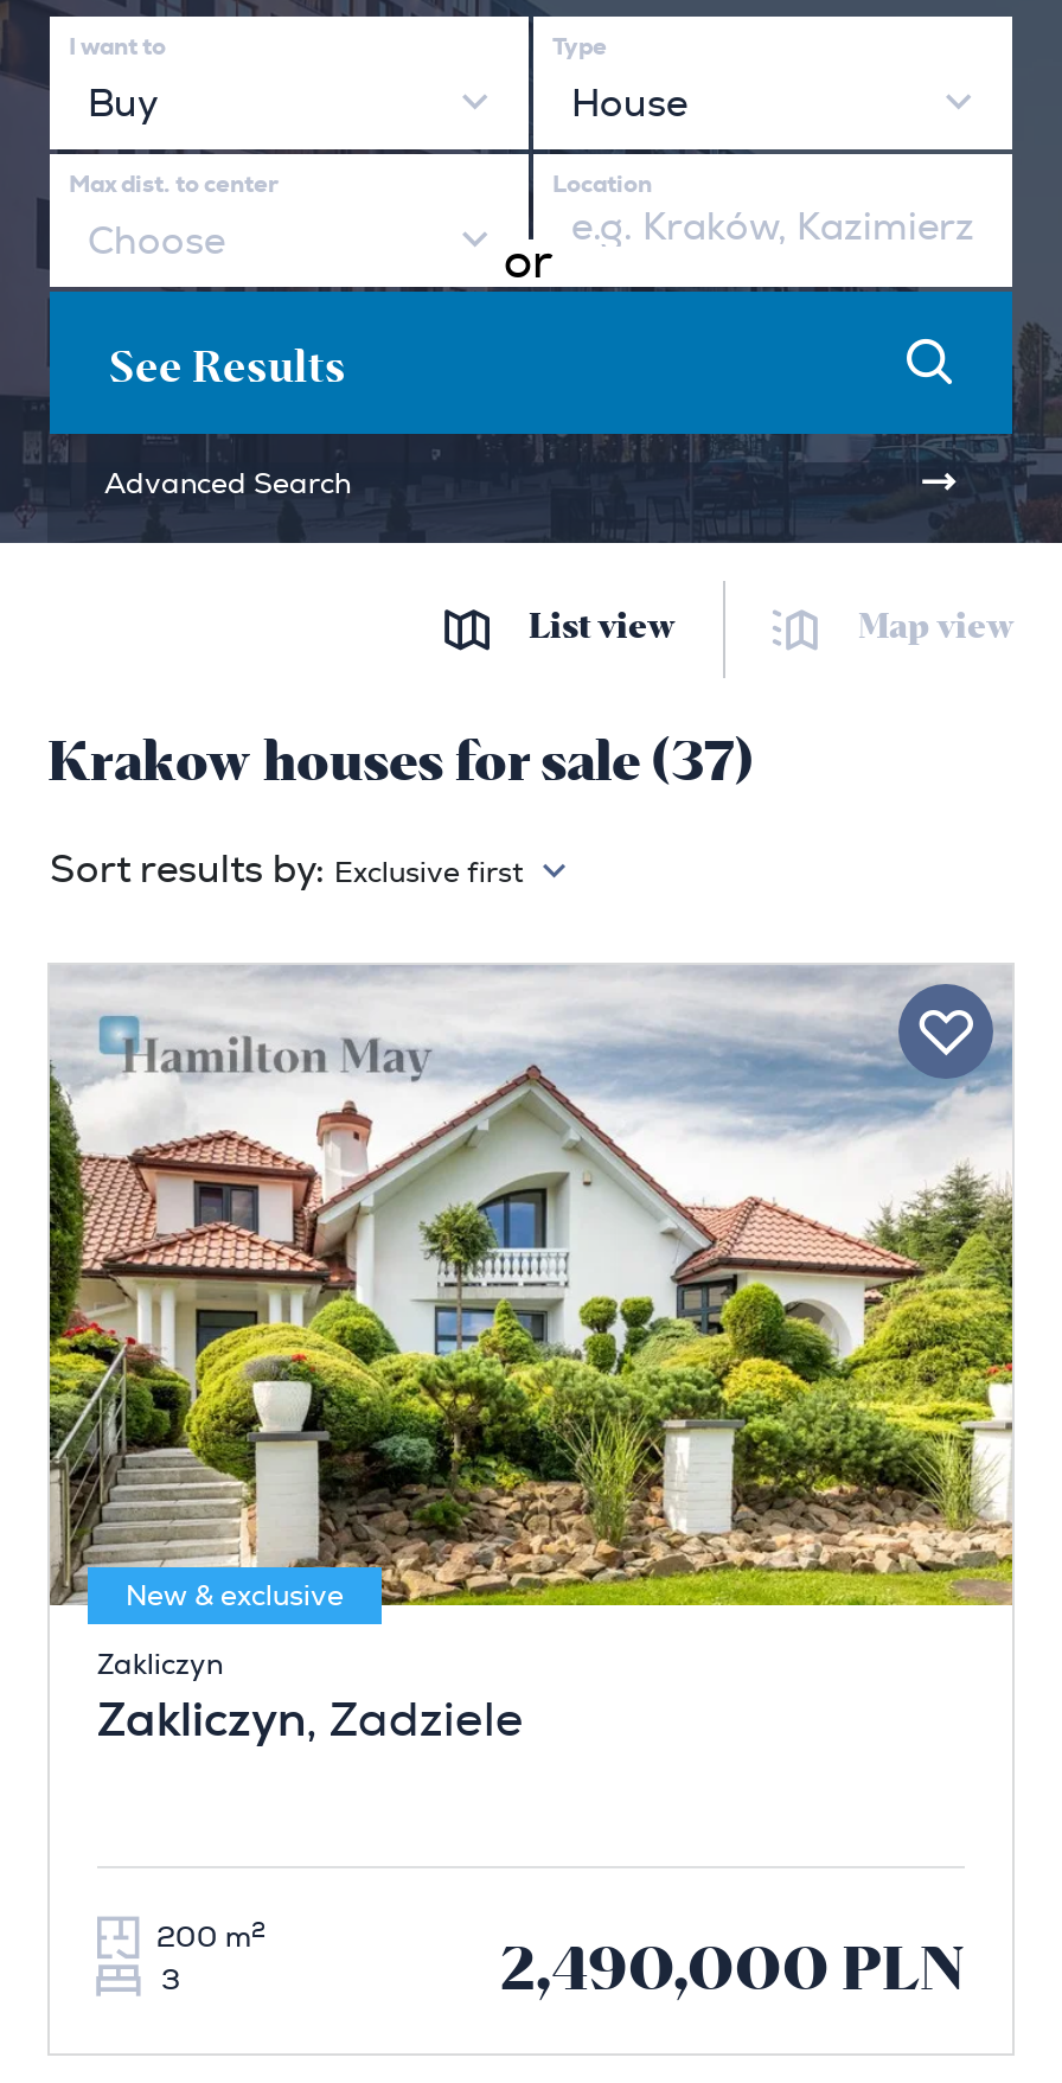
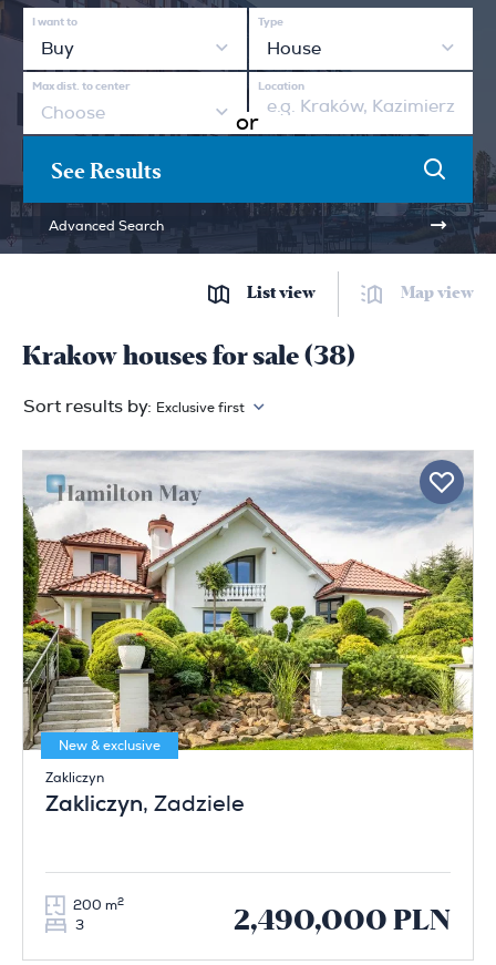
[47,728,754,801] Krakow houses for sale (37) -> [22,340,355,374] Krakow houses for sale (38)

